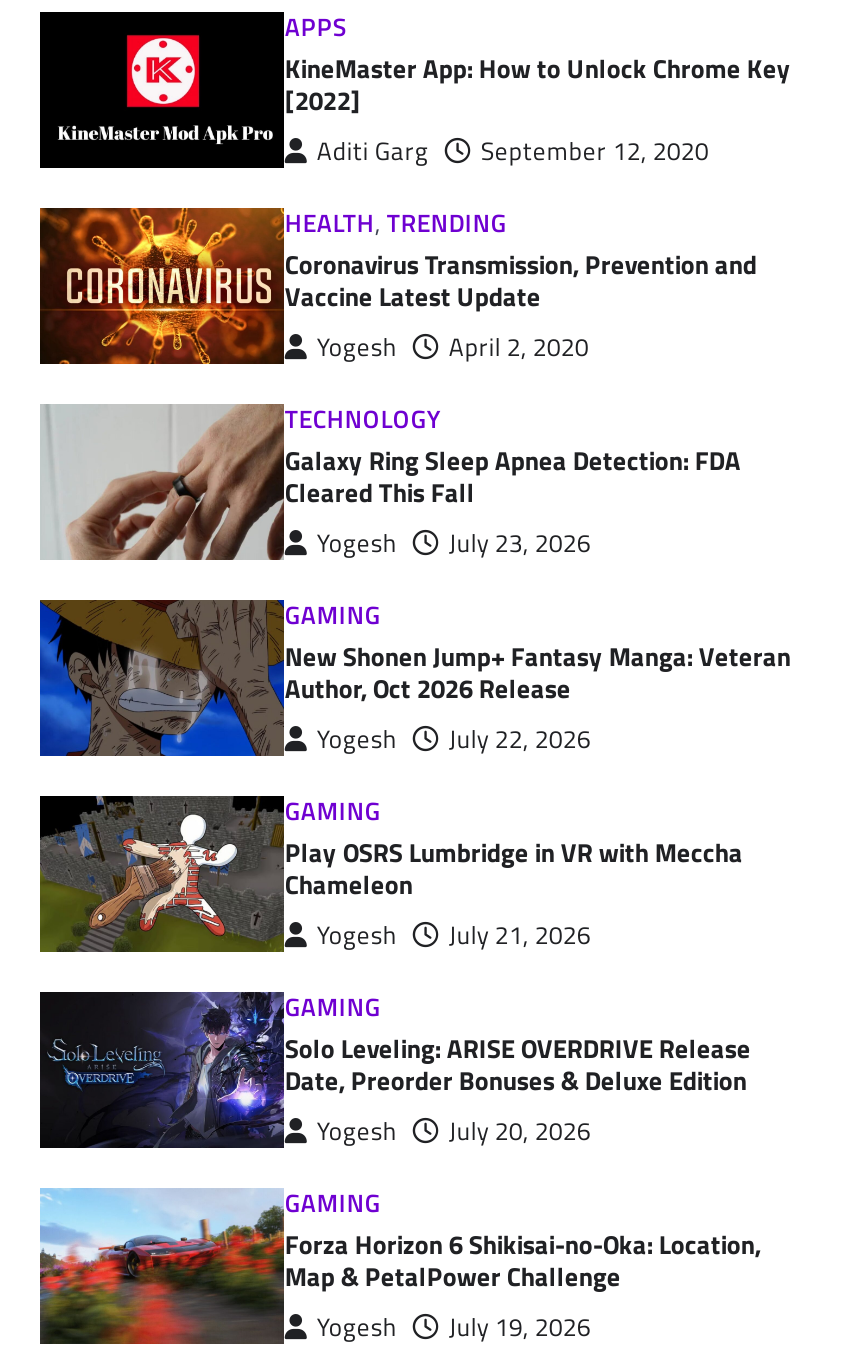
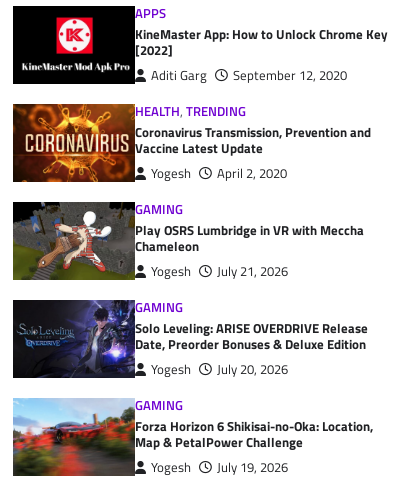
[40,400,791,758] [image] | TECHNOLOGY | Galaxy Ring Sleep Apnea Detection: FDA | Cleared This Fall | Yogesh | July 23, 2026 | GAMING | New Shonen Jump+ Fantasy Manga: Veteran | Author, Oct 2026 Release | Yogesh | July 22, 2026 -> none
[38,600,284,758] [image] -> none

